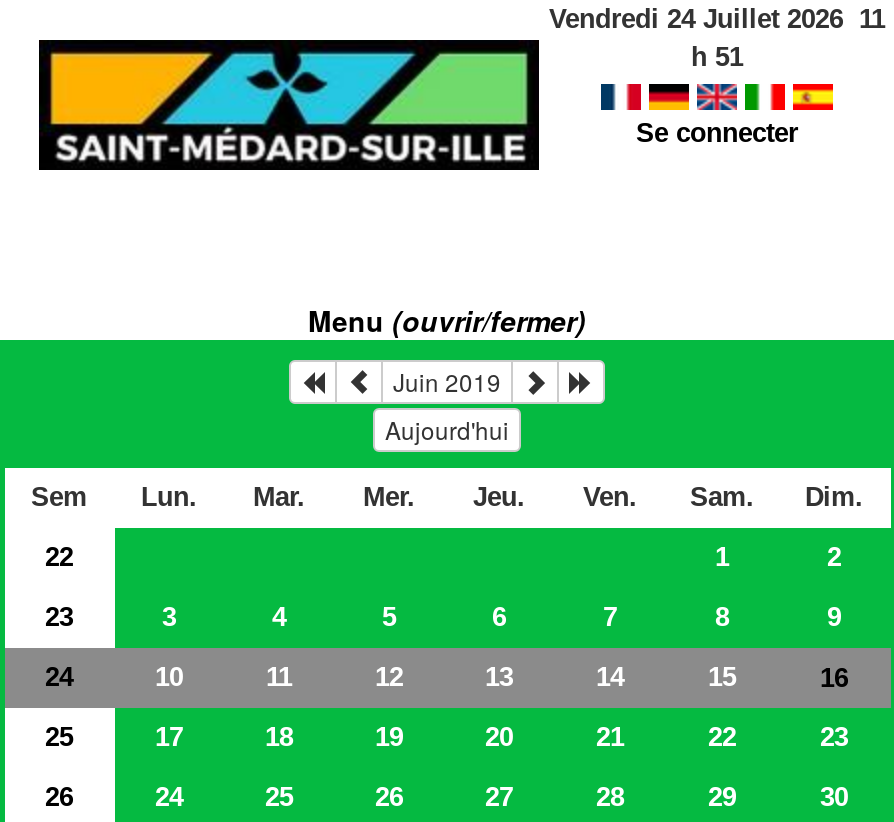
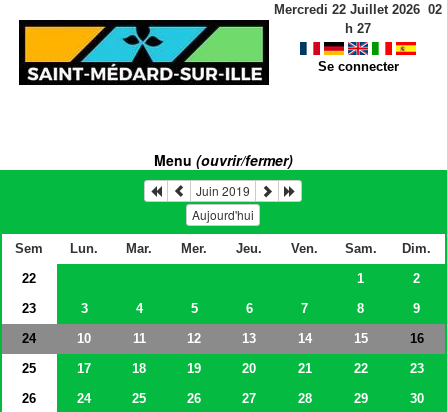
[549,4,885,34] Vendredi 24 Juillet 2026 11 -> [274,2,442,17] Mercredi 22 Juillet 2026 02
[691,42,743,72] h 51 -> [345,21,371,36] h 27

